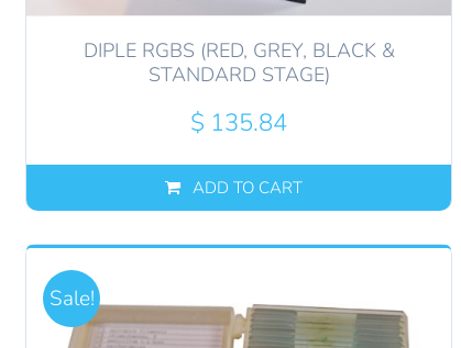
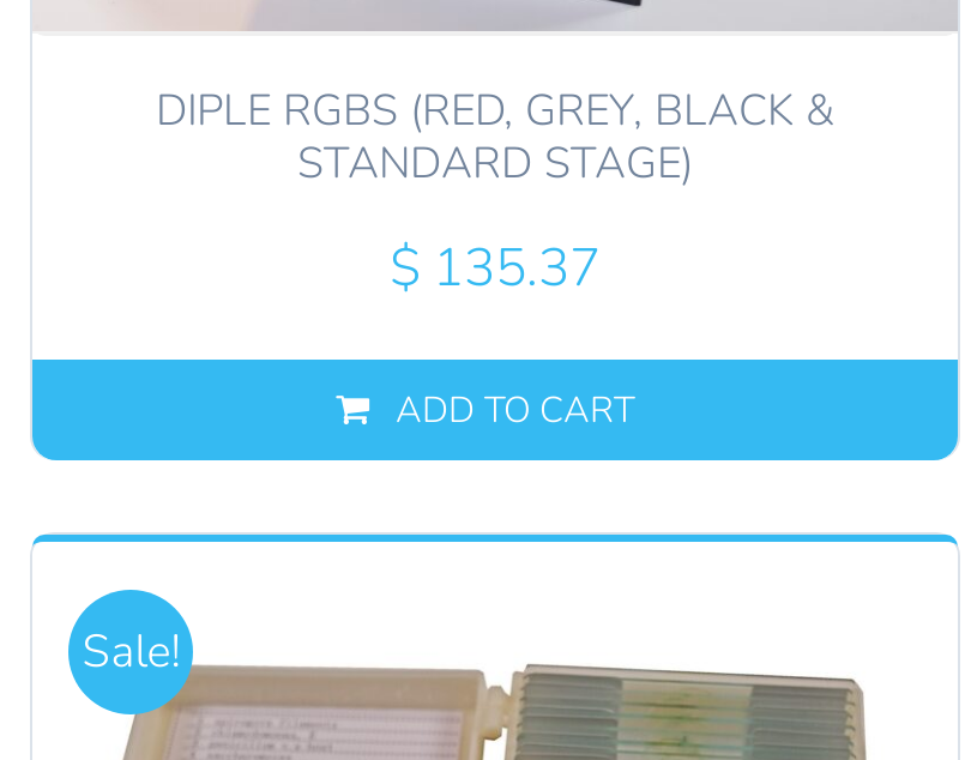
[190,106,287,139] $ 135.84 -> [390,233,601,304] $ 135.37

